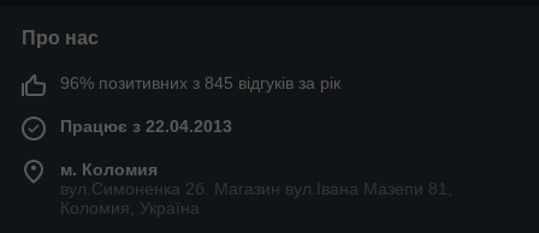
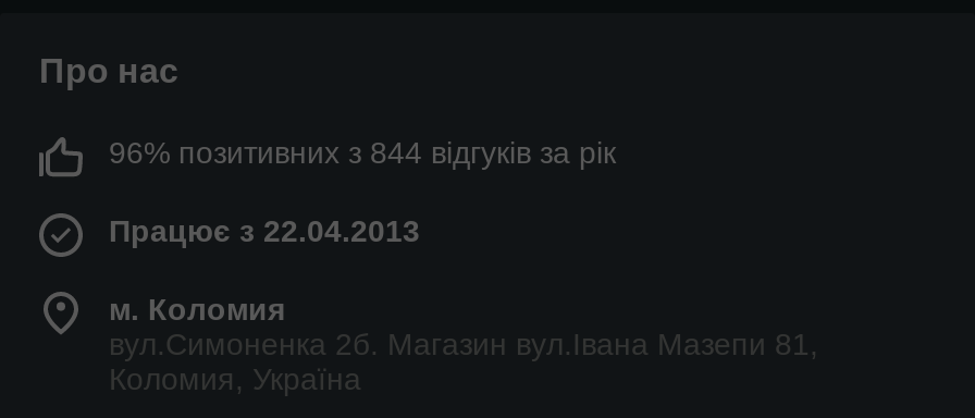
[60,74,340,93] 96% позитивних з 845 відгуків за рік -> [109,135,616,170] 96% позитивних з 844 відгуків за рік

